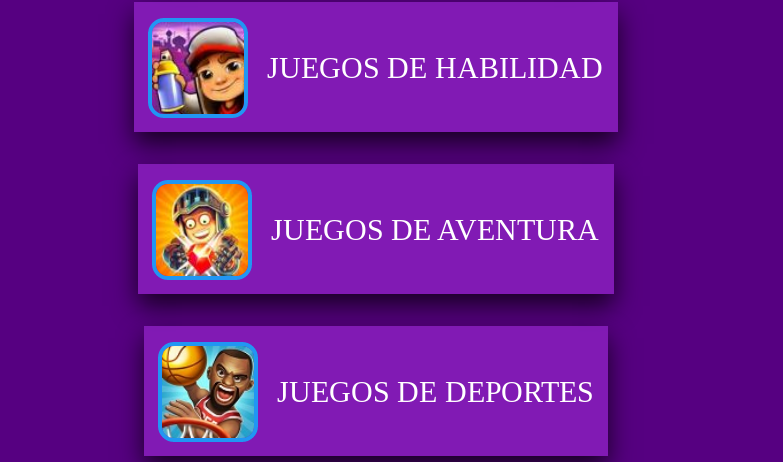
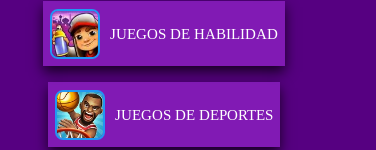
[150,182,599,278] [image] | JUEGOS DE AVENTURA -> none

